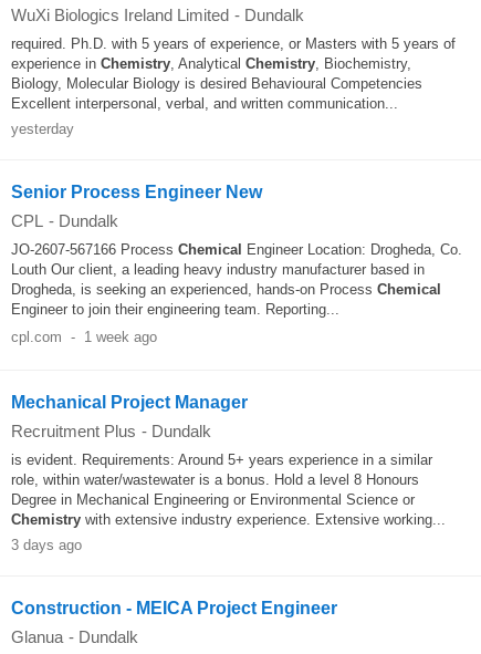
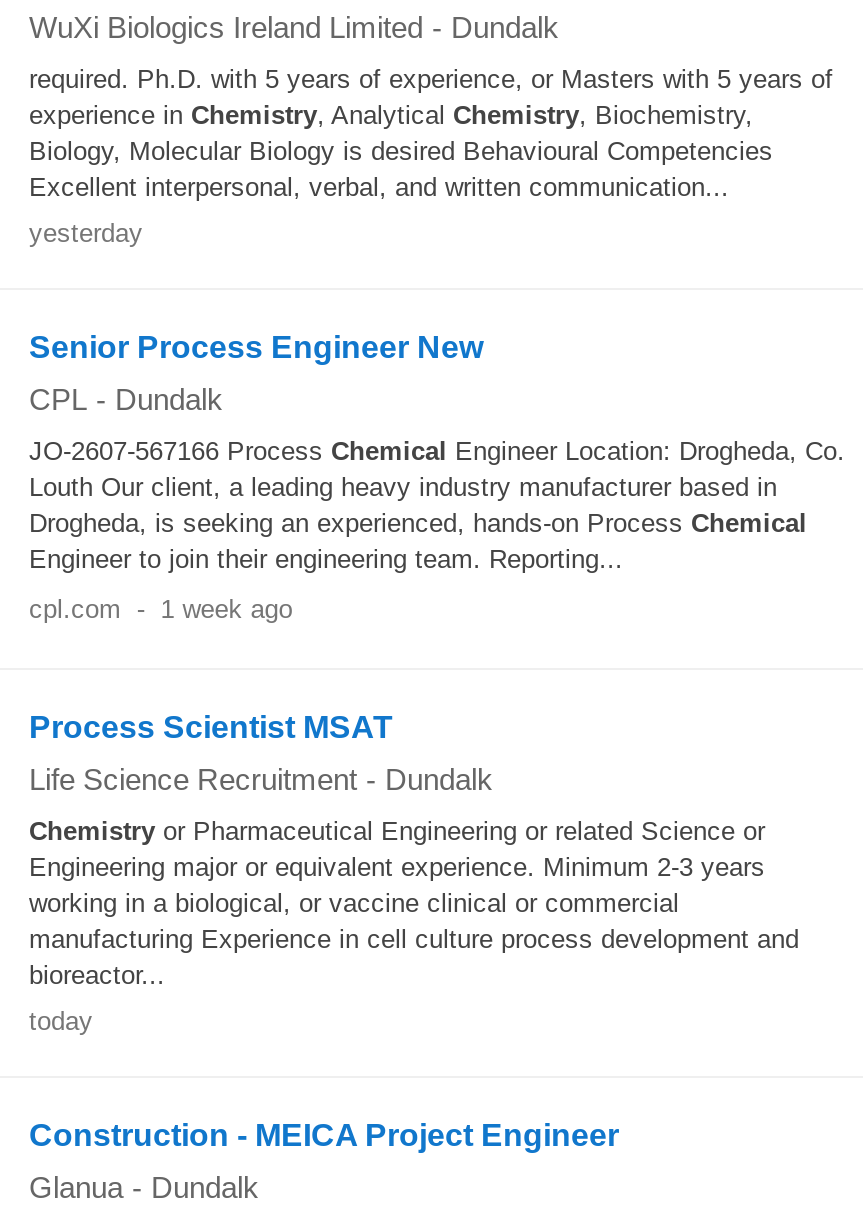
[11,393,248,412] Mechanical Project Manager -> [29,710,393,744] Process Scientist MSAT
[11,422,211,440] Recruitment Plus - Dundalk -> [29,762,493,796] Life Science Recruitment - Dundalk
[11,451,446,528] is evident. Requirements: Around 5+ years experience in a similar | role, within water/wastewater is a bonus. Hold a level 8 Honours | Degree in Mechanical Engineering or Environmental Science or | Chemistry with extensive industry experience. Extensive working... -> [29,816,799,990] Chemistry or Pharmaceutical Engineering or related Science or | Engineering major or equivalent experience. Minimum 2-3 years | working in a biological, or vaccine clinical or commercial | manufacturing Experience in cell culture process development and | bioreactor...
[11,537,82,553] 3 days ago -> [29,1006,93,1036] today

